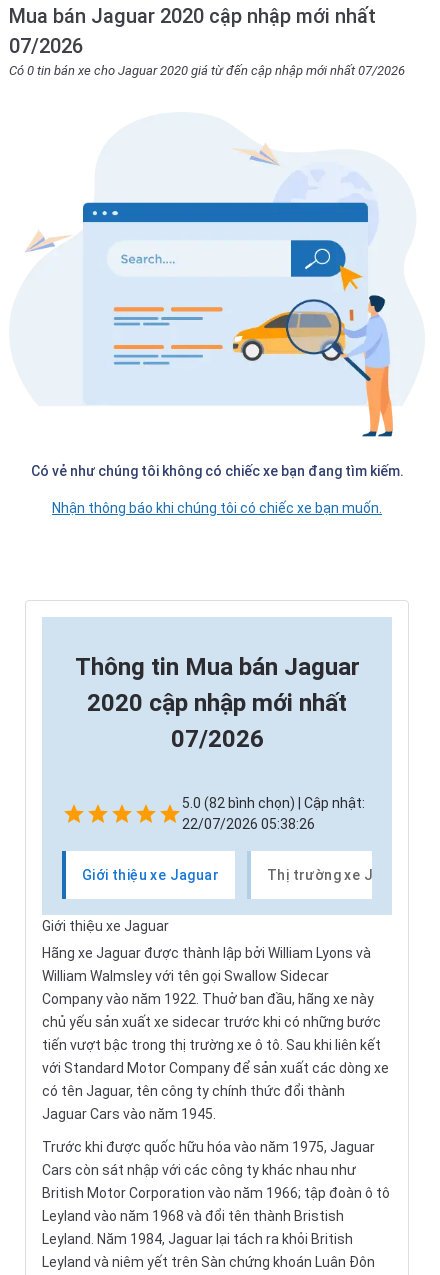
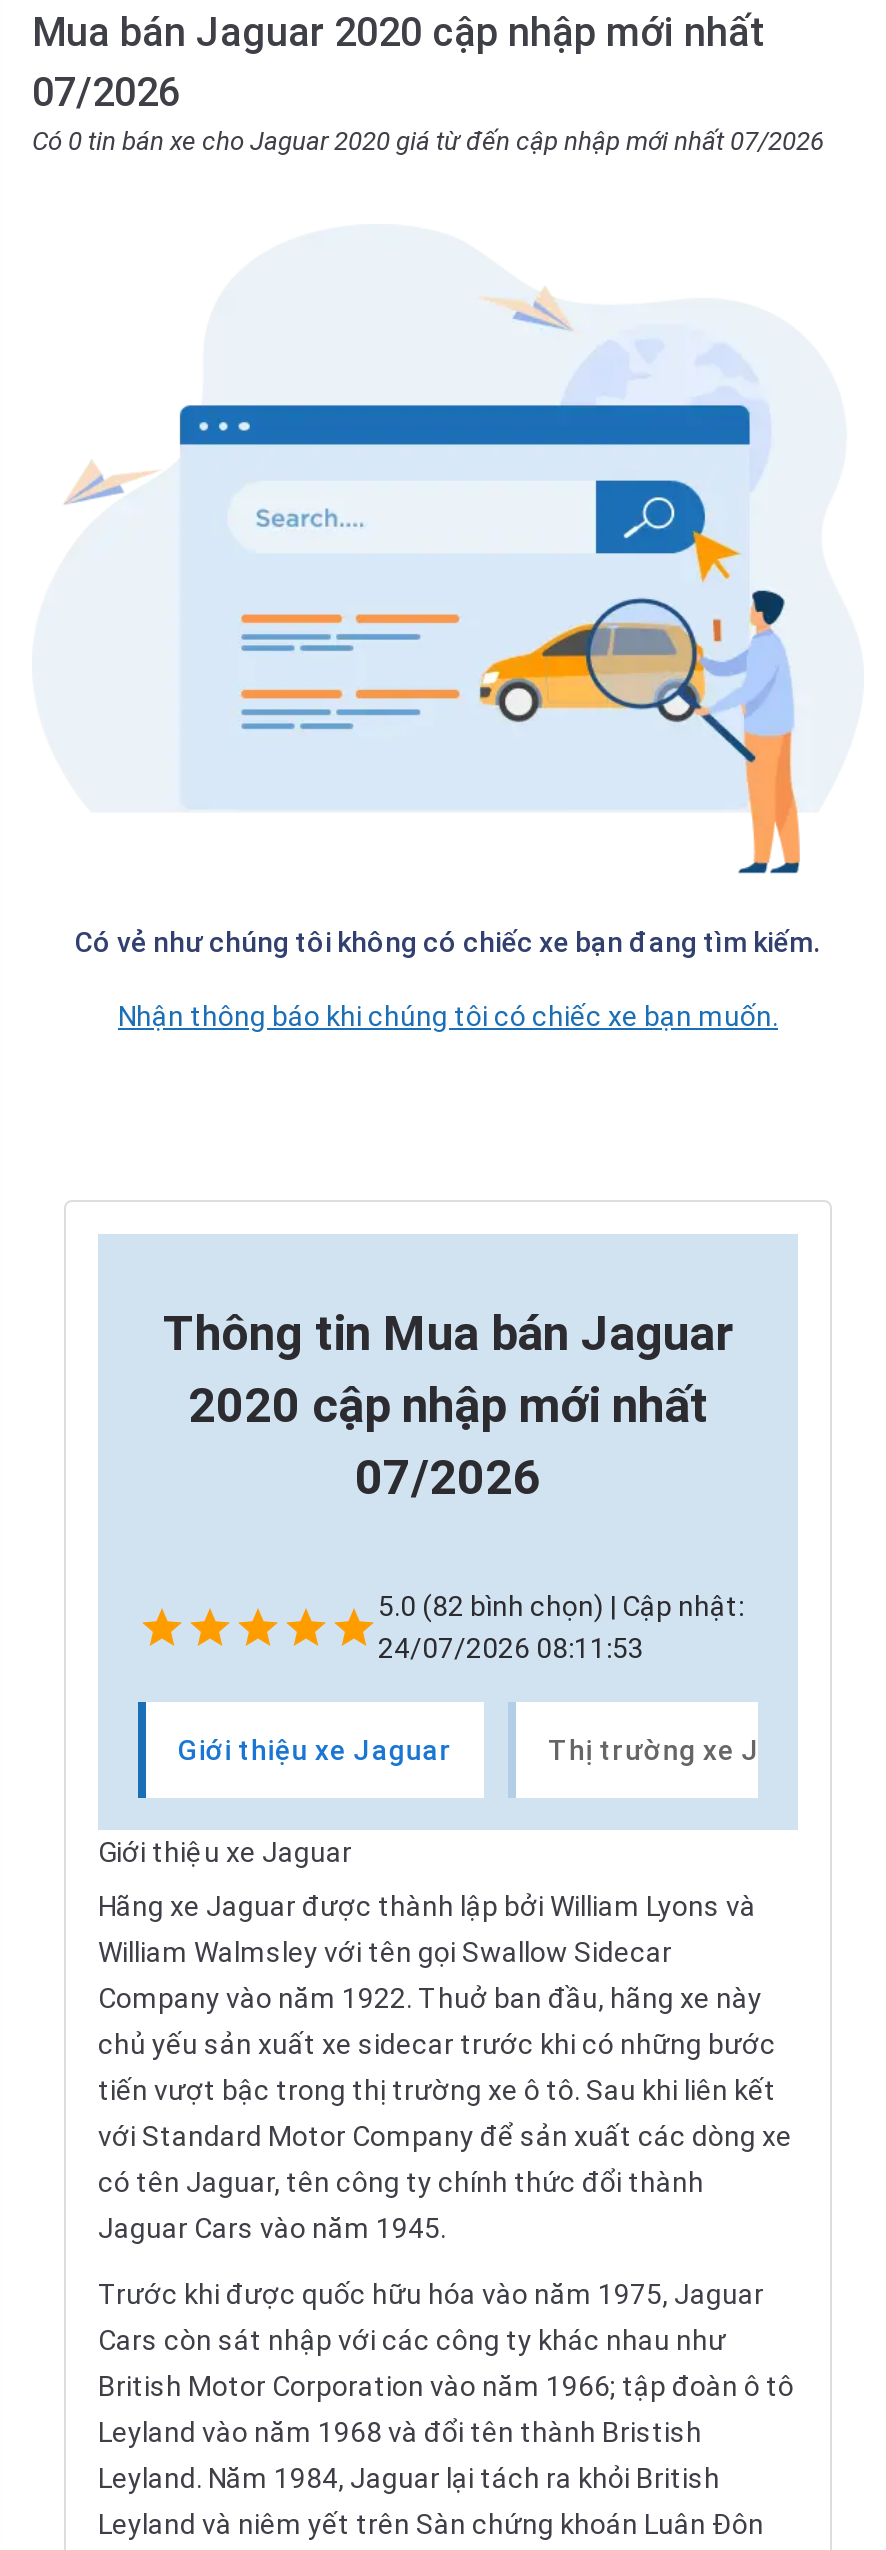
[182,816,315,832] 22/07/2026 05:38:26 -> [378,1632,644,1664] 24/07/2026 08:11:53

